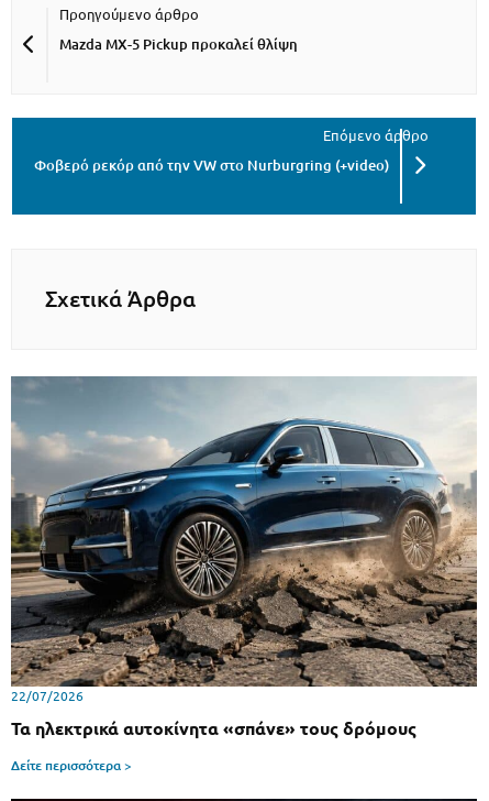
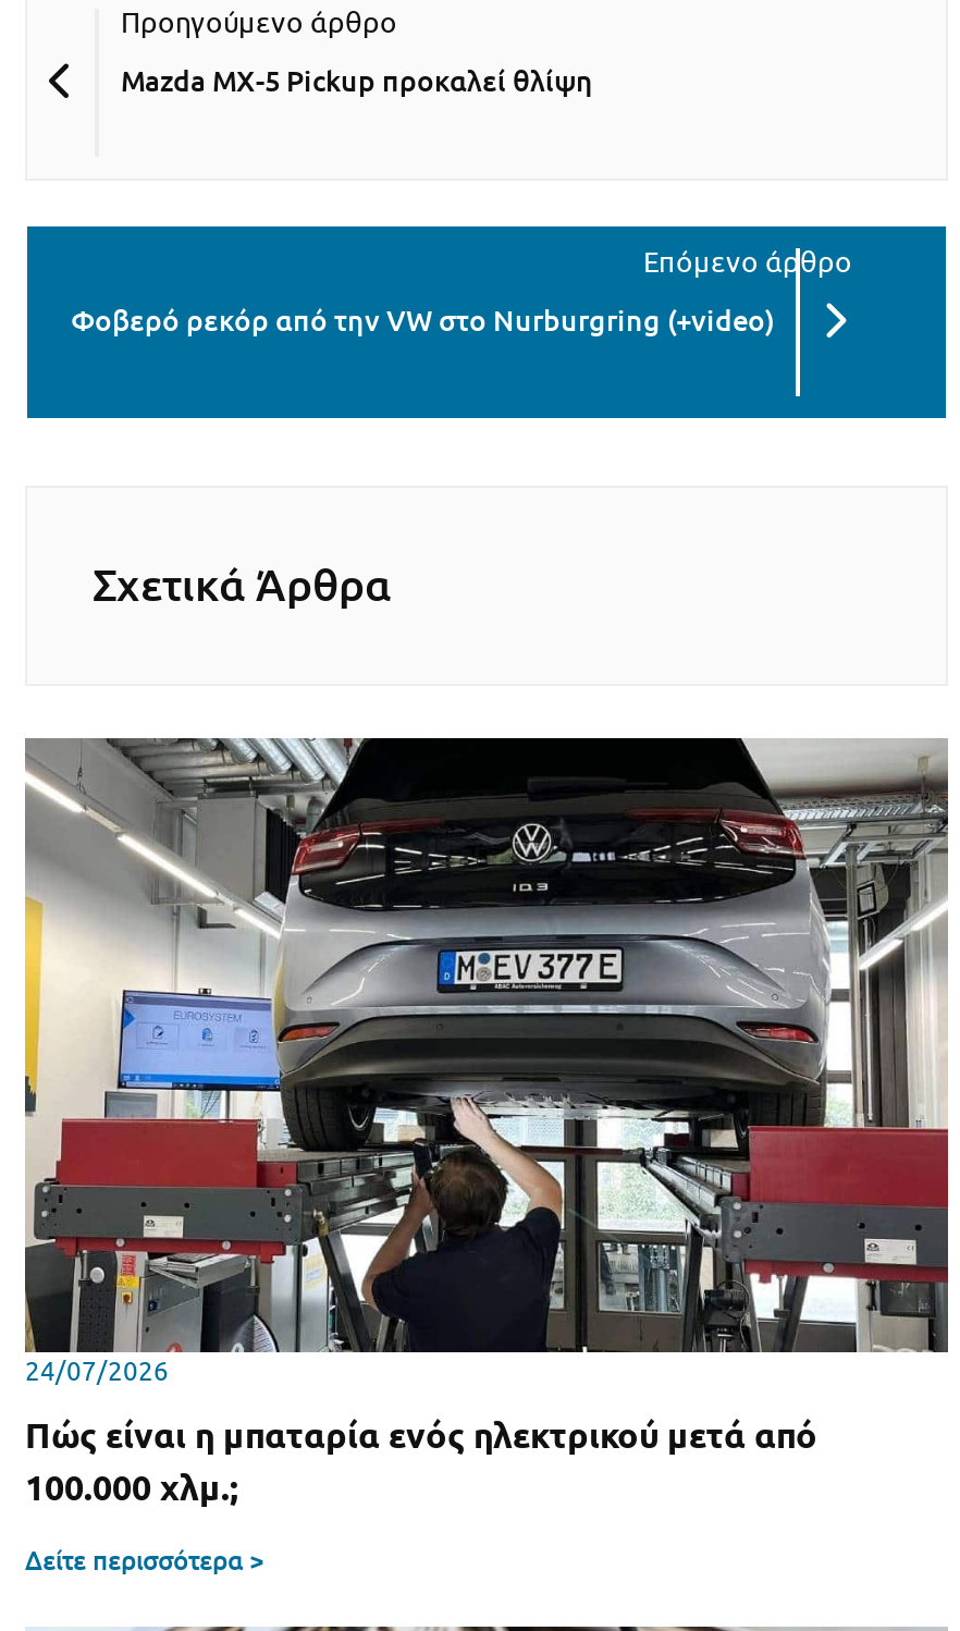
[10,376,477,703] [image] | 22/07/2026 -> [23,736,950,1386] [image] | 24/07/2026
[11,719,416,739] Τα ηλεκτρικά αυτοκίνητα «σπάνε» τους δρόμους -> [25,1417,817,1508] Πώς είναι η μπαταρία ενός ηλεκτρικού μετά από | 100.000 χλμ.;

